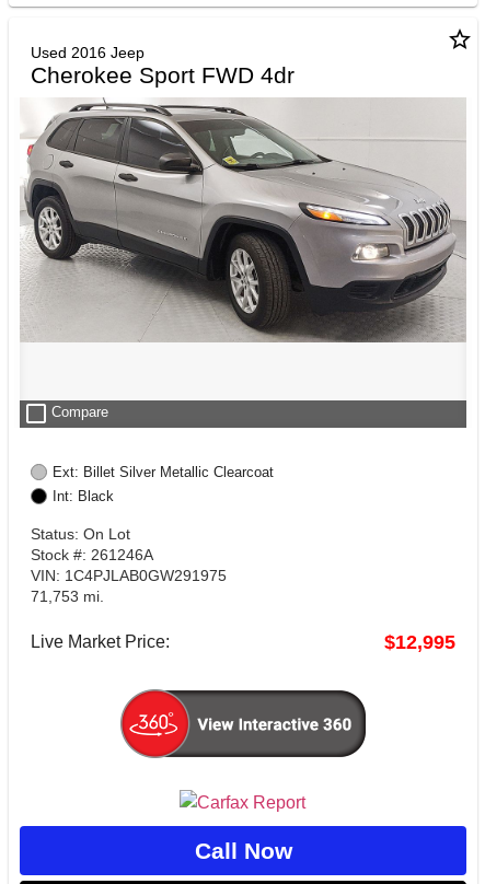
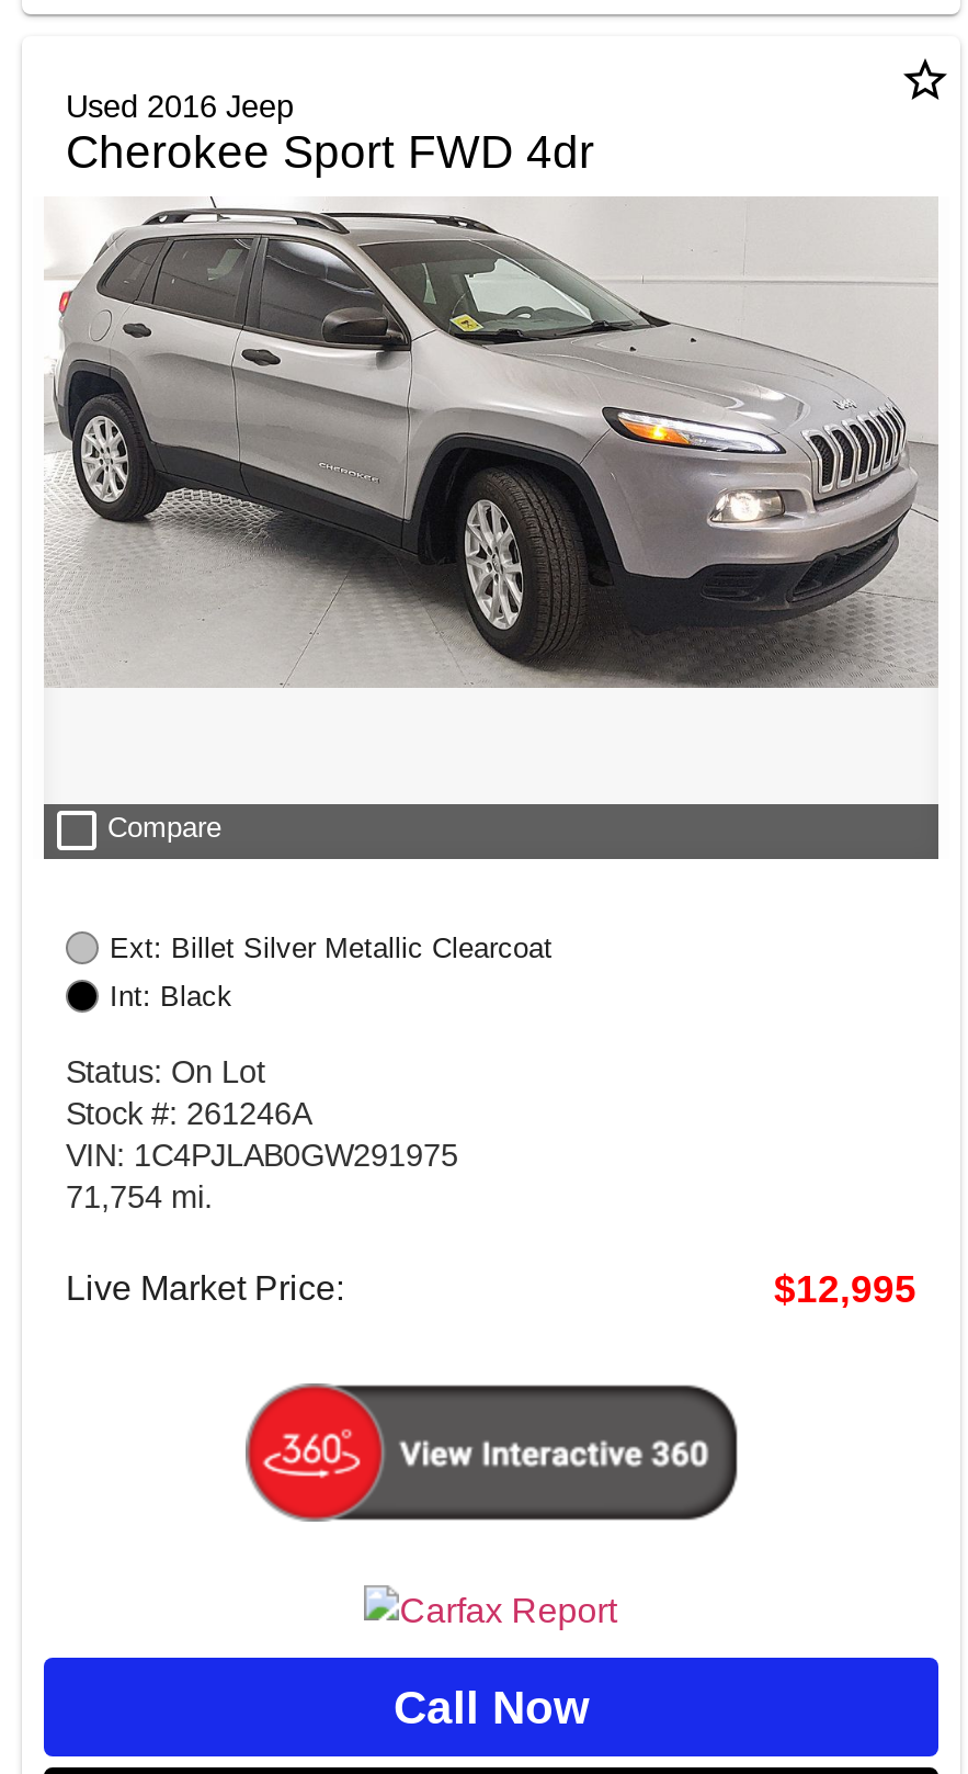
[31,587,104,605] 71,753 mi. -> [66,1178,213,1214] 71,754 mi.

